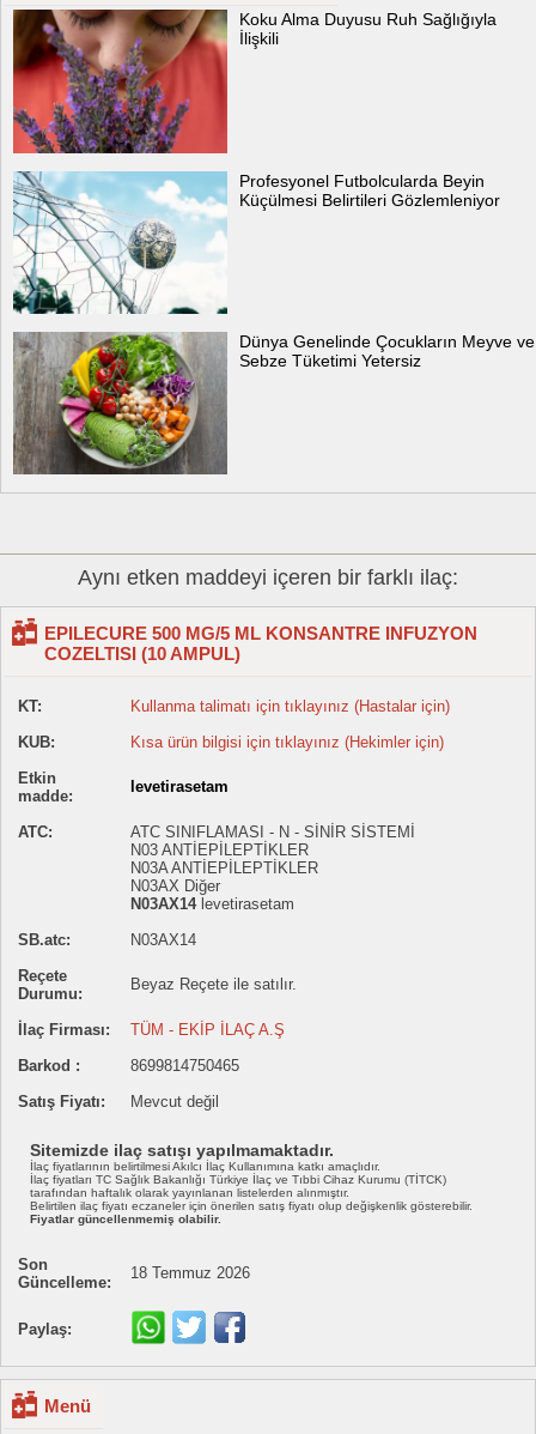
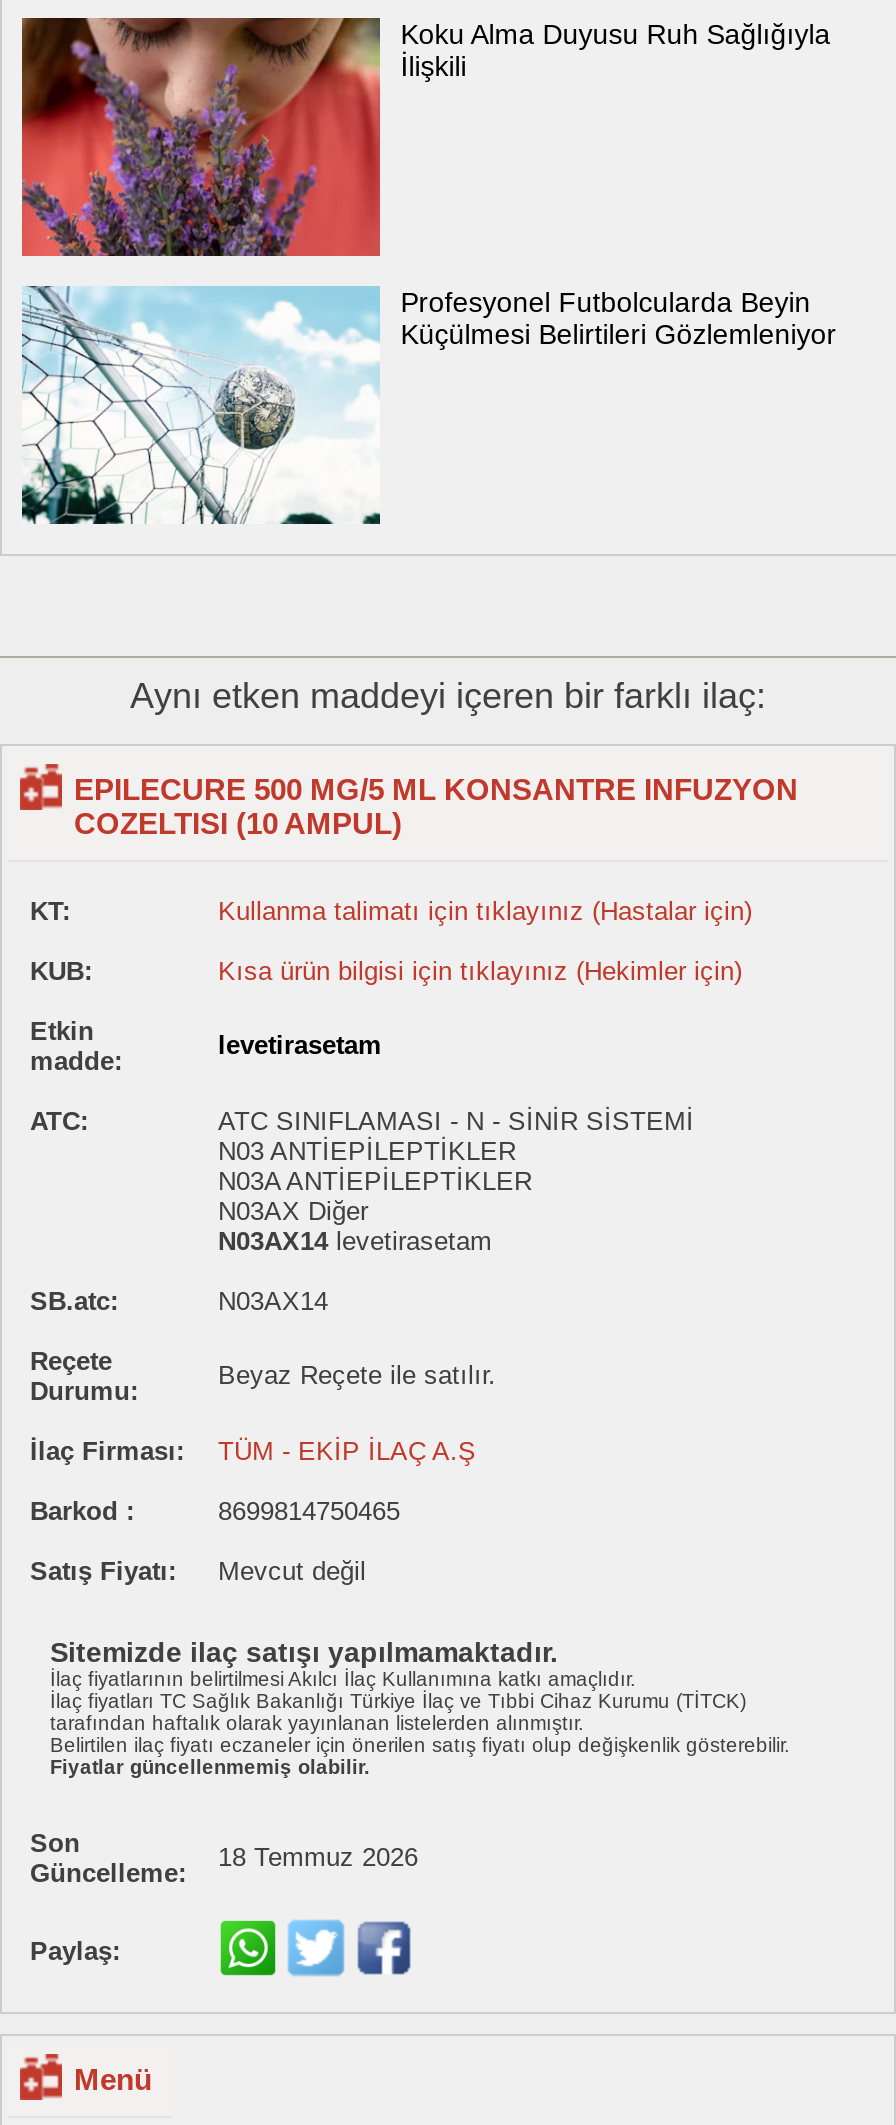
[12,332,535,476] [image] | Dünya Genelinde Çocukların Meyve ve | Sebze Tüketimi Yetersiz -> none

